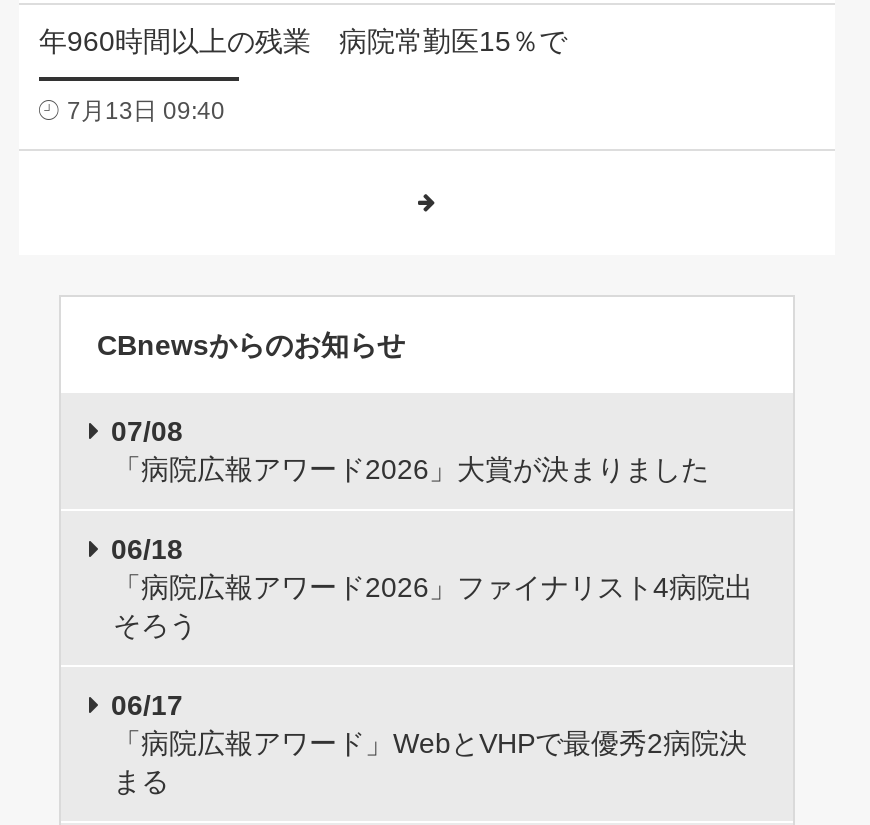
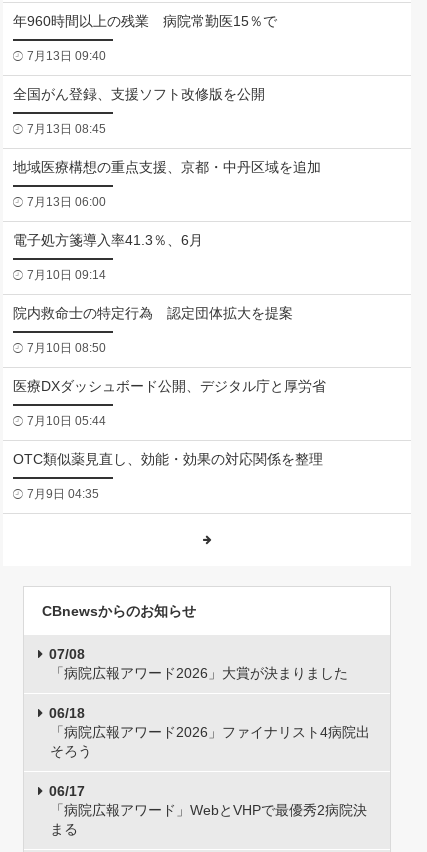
none -> [13,86,326,501] 全国がん登録、支援ソフト改修版を公開 | 7月13日 08:45 | 地域医療構想の重点支援、京都・中丹区域を追加 | 7月13日 06:00 | 電子処方箋導入率41.3％、6月 | 7月10日 09:14 | 院内救命士の特定行為 認定団体拡大を提案 | 7月10日 08:50 | 医療DXダッシュボード公開、デジタル庁と厚労省 | 7月10日 05:44 | OTC類似薬見直し、効能・効果の対応関係を整理 | 7月9日 04:35

